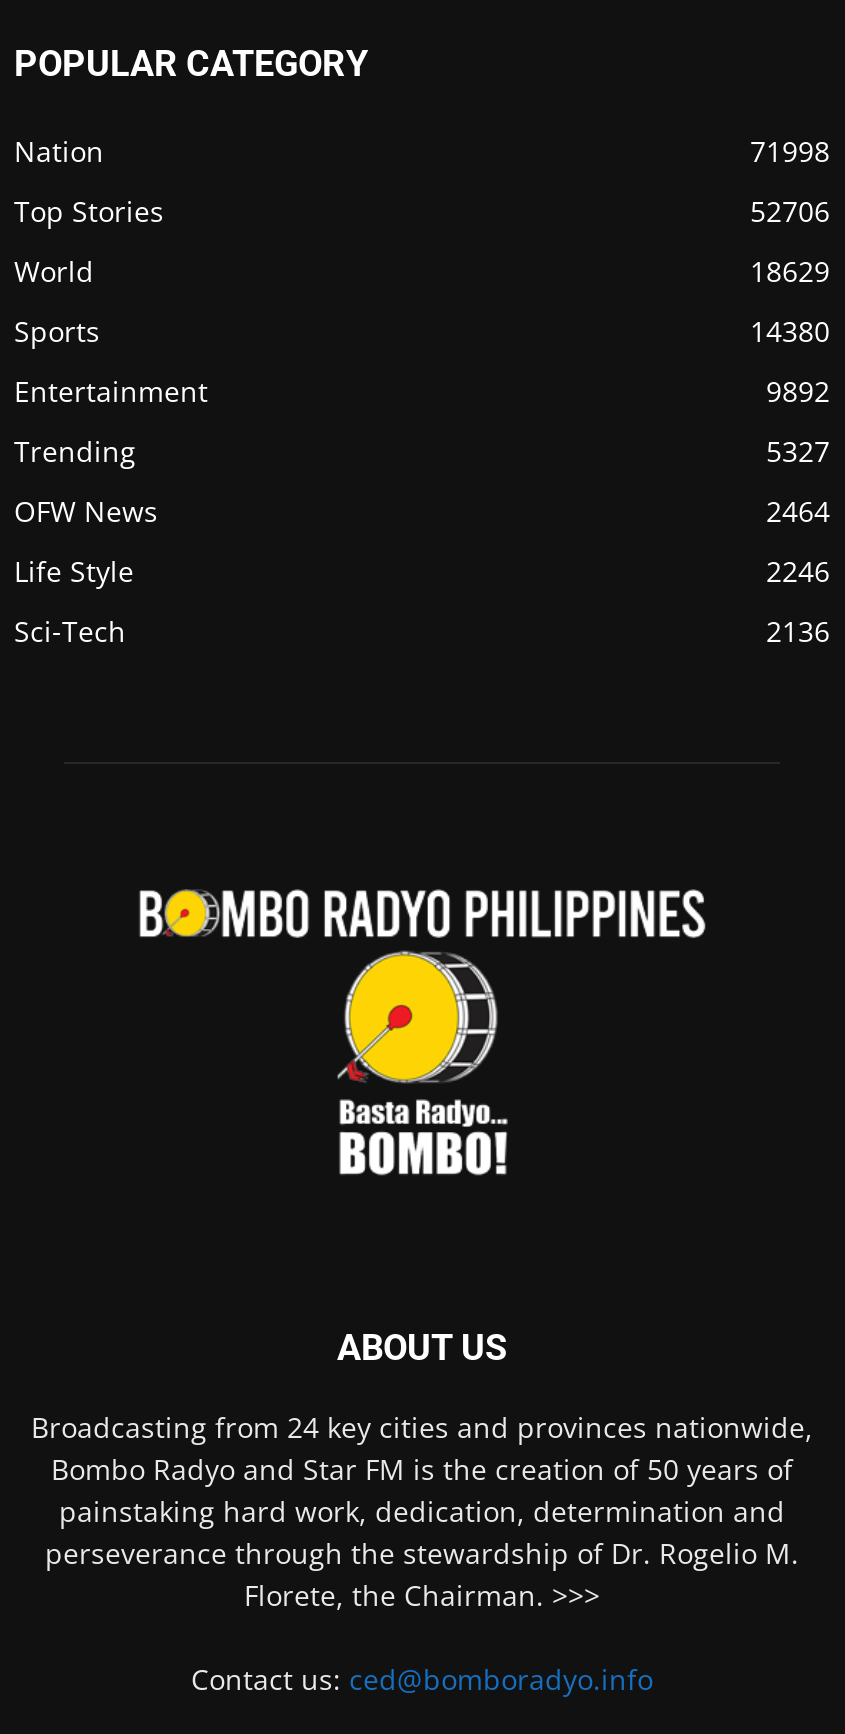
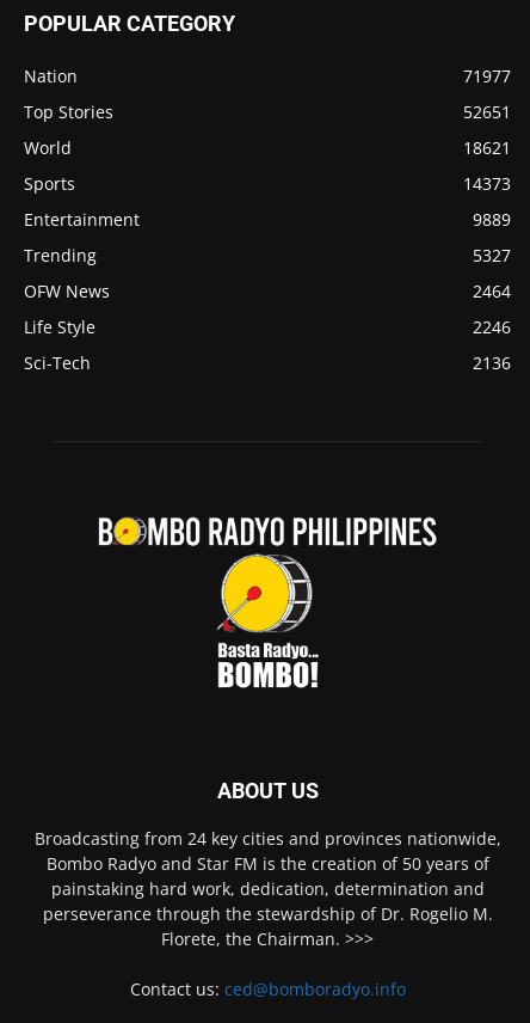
[750,132,830,170] 71998 -> [463,64,511,87] 71977
[750,192,830,230] 52706 -> [463,100,511,123] 52651
[750,252,830,290] 18629 -> [463,136,511,159] 18621
[750,312,830,350] 14380 -> [463,172,511,195] 14373
[766,372,830,410] 9892 -> [473,208,511,231] 9889

